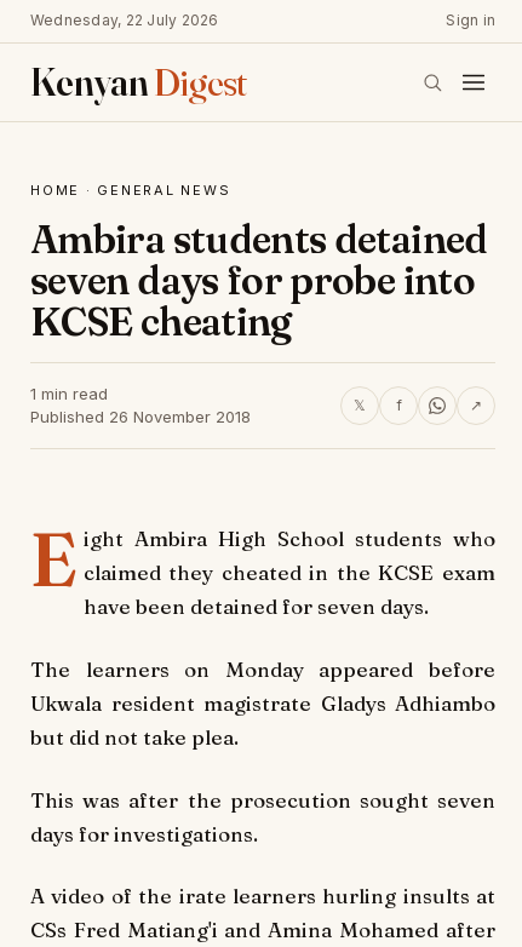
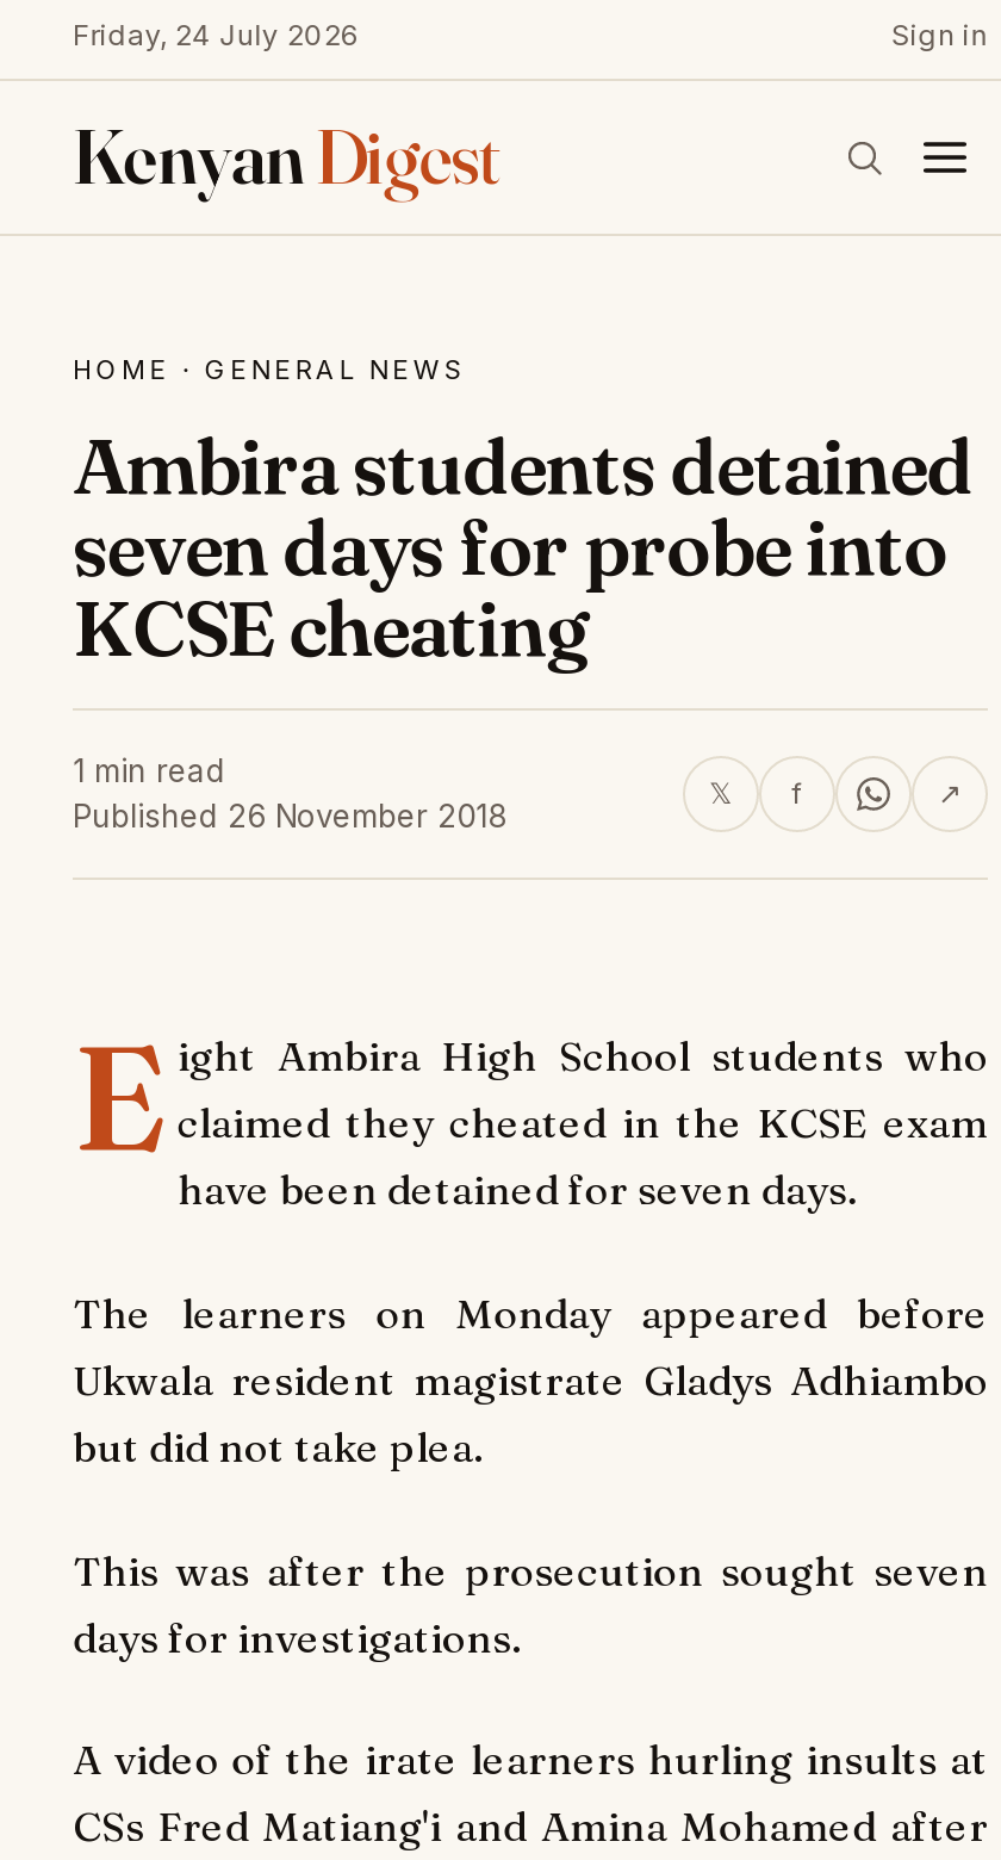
[30,11,219,29] Wednesday, 22 July 2026 -> [73,17,361,52] Friday, 24 July 2026

